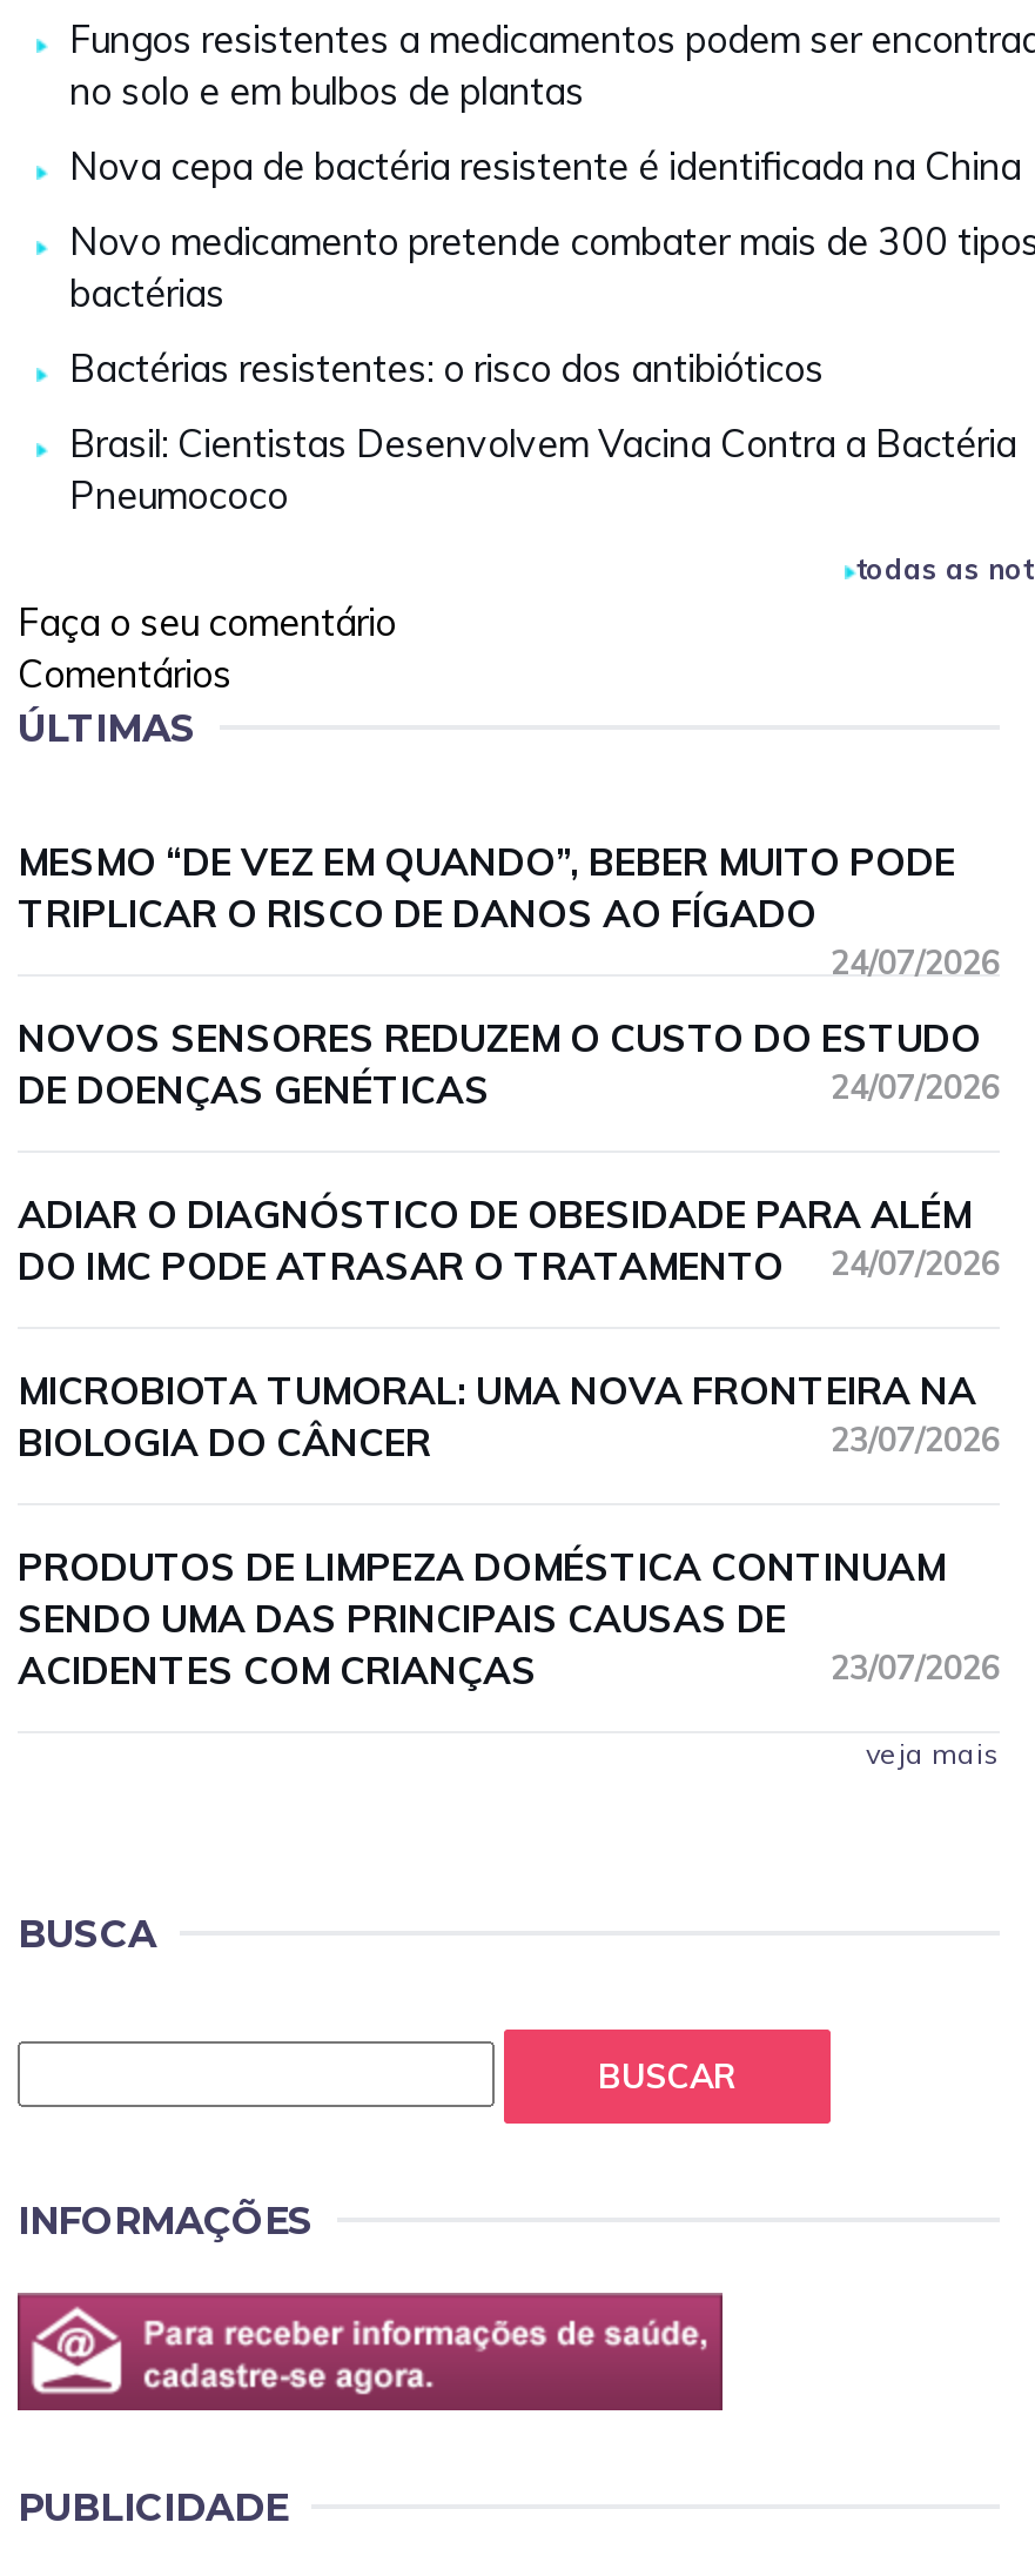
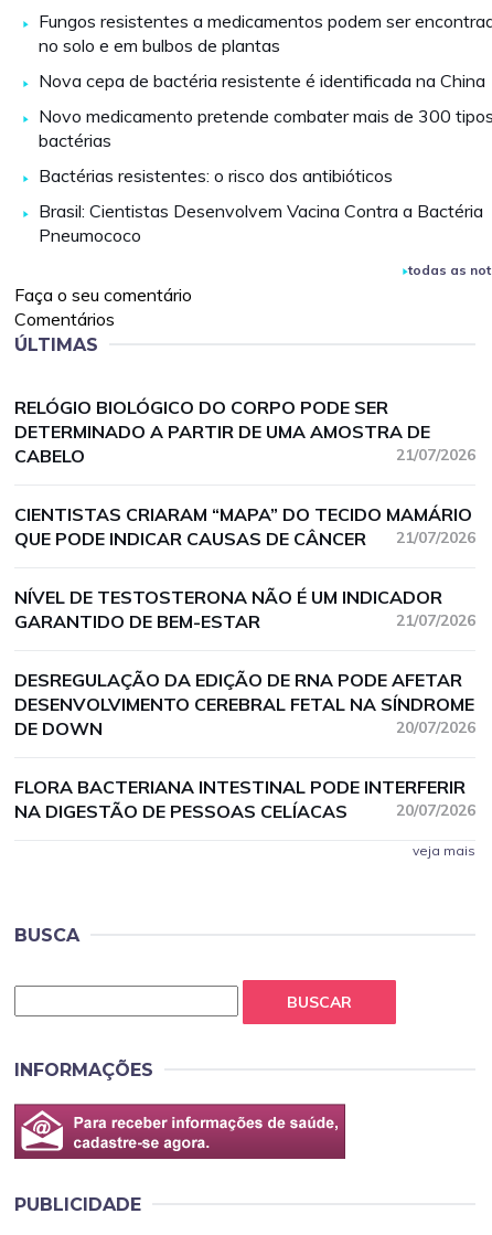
[18,838,1000,984] MESMO “DE VEZ EM QUANDO”, BEBER MUITO PODE | TRIPLICAR O RISCO DE DANOS AO FÍGADO | 24/07/2026 -> [14,396,475,467] RELÓGIO BIOLÓGICO DO CORPO PODE SER | DETERMINADO A PARTIR DE UMA AMOSTRA DE | CABELO | 21/07/2026
[18,1014,1000,1113] NOVOS SENSORES REDUZEM O CUSTO DO ESTUDO | DE DOENÇAS GENÉTICAS | 24/07/2026 -> [14,503,475,550] CIENTISTAS CRIARAM “MAPA” DO TECIDO MAMÁRIO | QUE PODE INDICAR CAUSAS DE CÂNCER | 21/07/2026
[18,1190,1000,1289] ADIAR O DIAGNÓSTICO DE OBESIDADE PARA ALÉM | DO IMC PODE ATRASAR O TRATAMENTO | 24/07/2026 -> [14,586,475,632] NÍVEL DE TESTOSTERONA NÃO É UM INDICADOR | GARANTIDO DE BEM-ESTAR | 21/07/2026
[18,1367,1000,1465] MICROBIOTA TUMORAL: UMA NOVA FRONTEIRA NA | BIOLOGIA DO CÂNCER | 23/07/2026 -> [14,669,475,739] DESREGULAÇÃO DA EDIÇÃO DE RNA PODE AFETAR | DESENVOLVIMENTO CEREBRAL FETAL NA SÍNDROME | DE DOWN | 20/07/2026
[18,1543,1000,1693] PRODUTOS DE LIMPEZA DOMÉSTICA CONTINUAM | SENDO UMA DAS PRINCIPAIS CAUSAS DE | ACIDENTES COM CRIANÇAS | 23/07/2026 -> [14,776,475,822] FLORA BACTERIANA INTESTINAL PODE INTERFERIR | NA DIGESTÃO DE PESSOAS CELÍACAS | 20/07/2026

